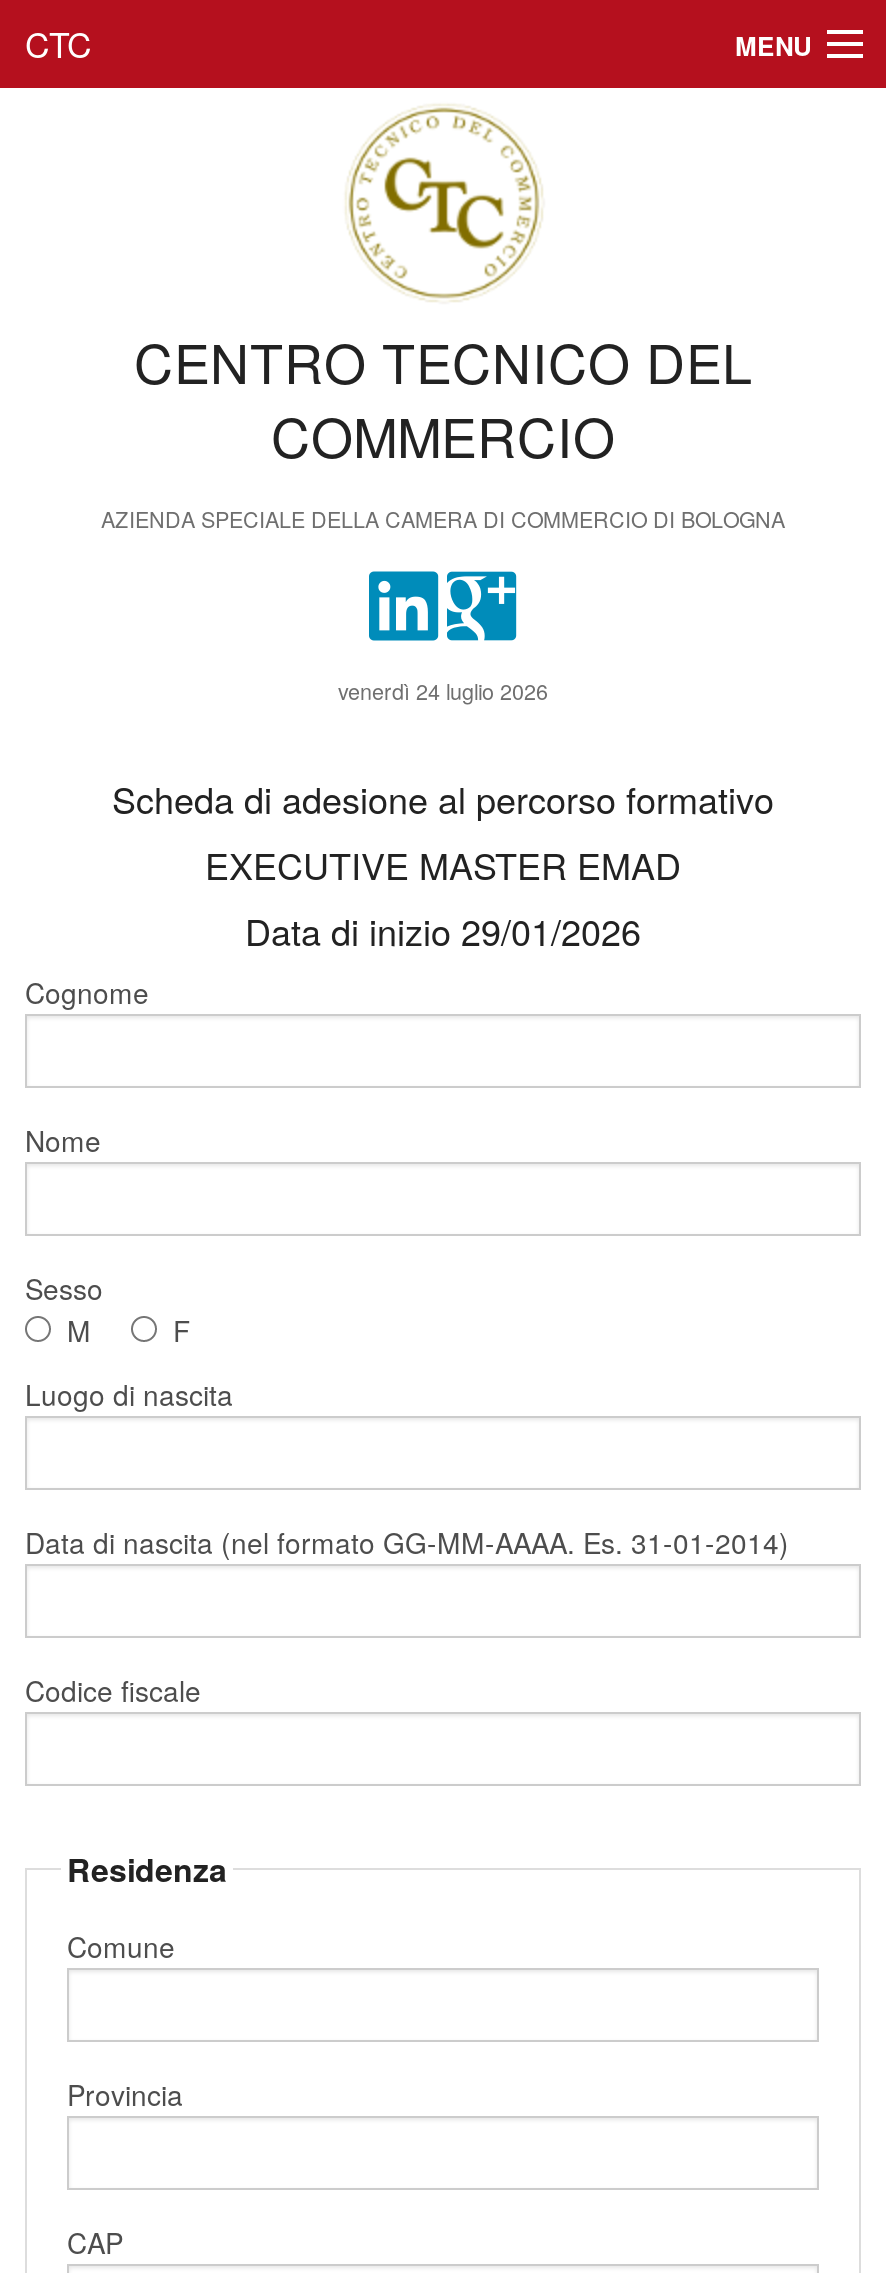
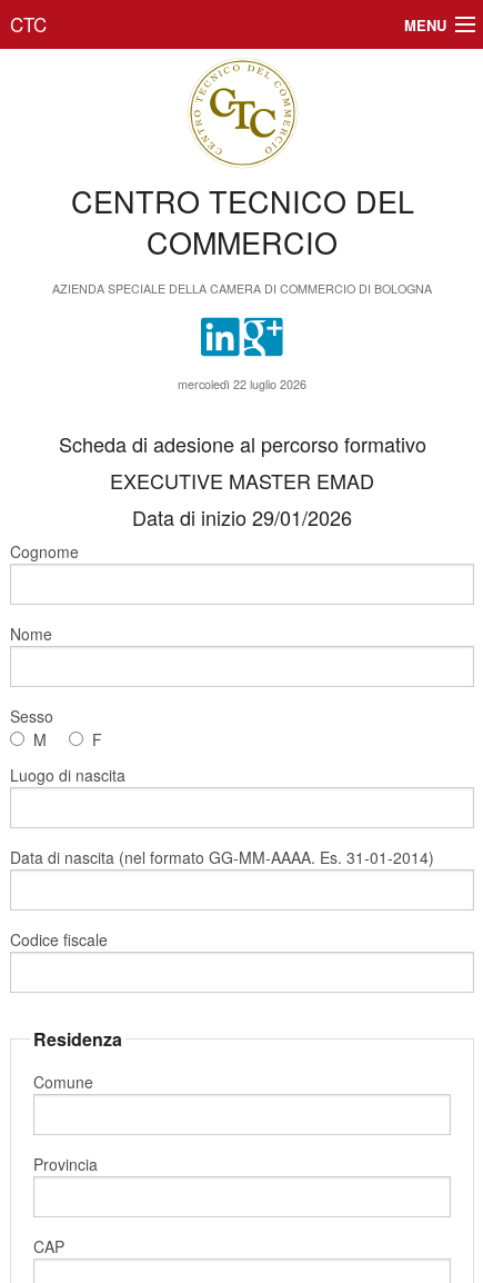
[338,677,548,707] venerdì 24 luglio 2026 -> [178,376,306,393] mercoledì 22 luglio 2026

